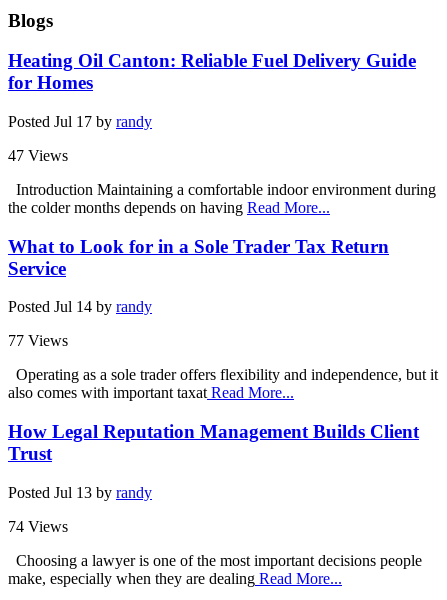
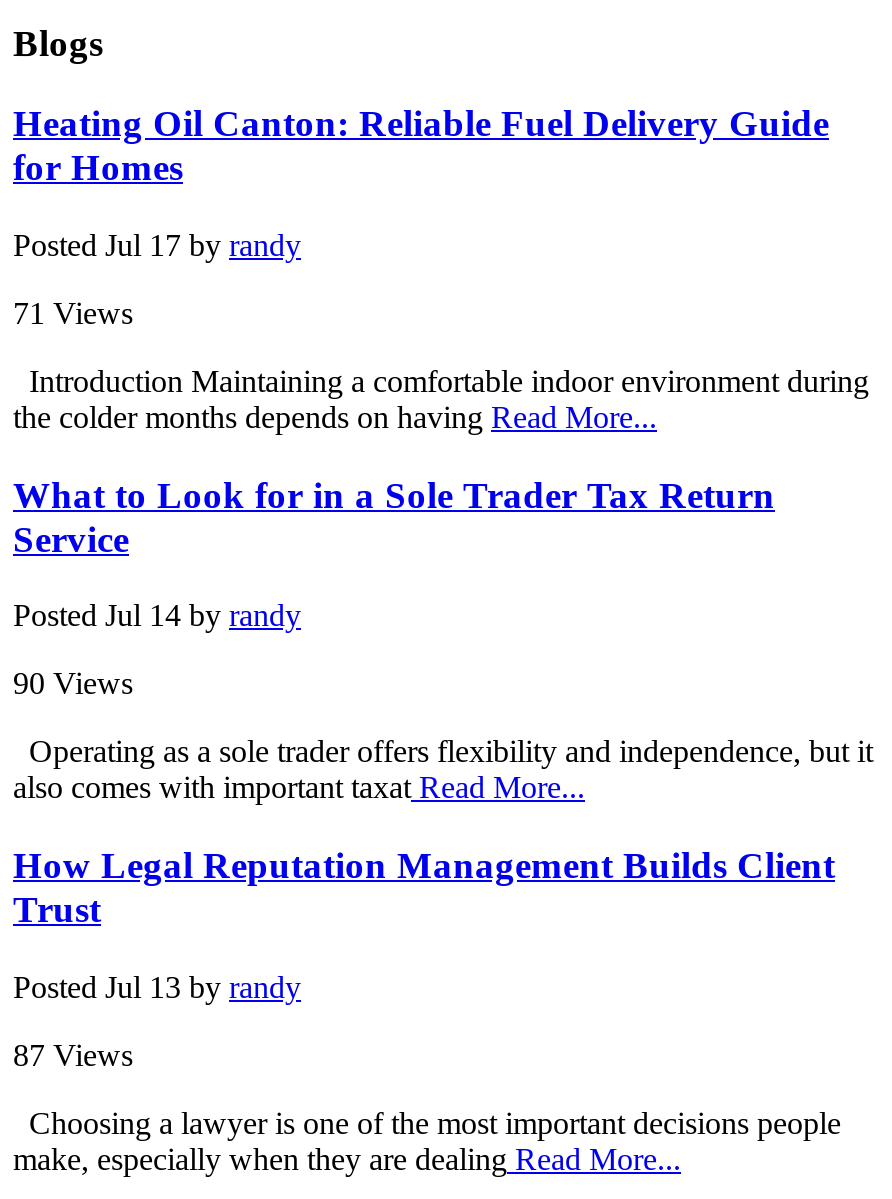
[8,147,68,164] 47 Views -> [13,296,133,330] 71 Views
[8,332,68,349] 77 Views -> [13,667,133,701] 90 Views
[8,518,68,535] 74 Views -> [13,1038,133,1072] 87 Views

